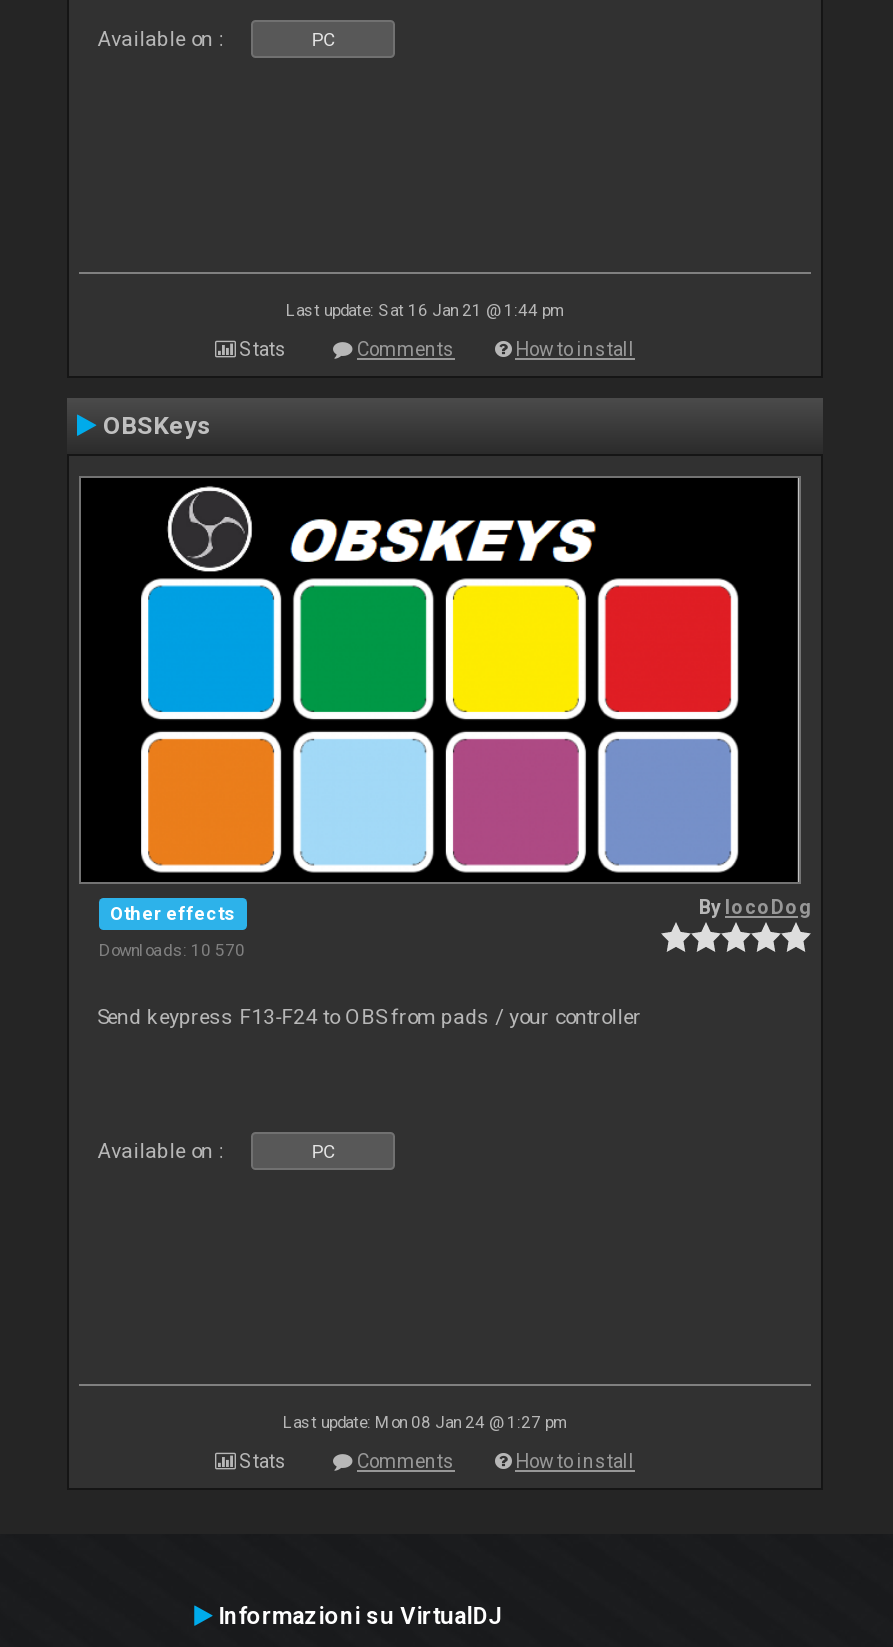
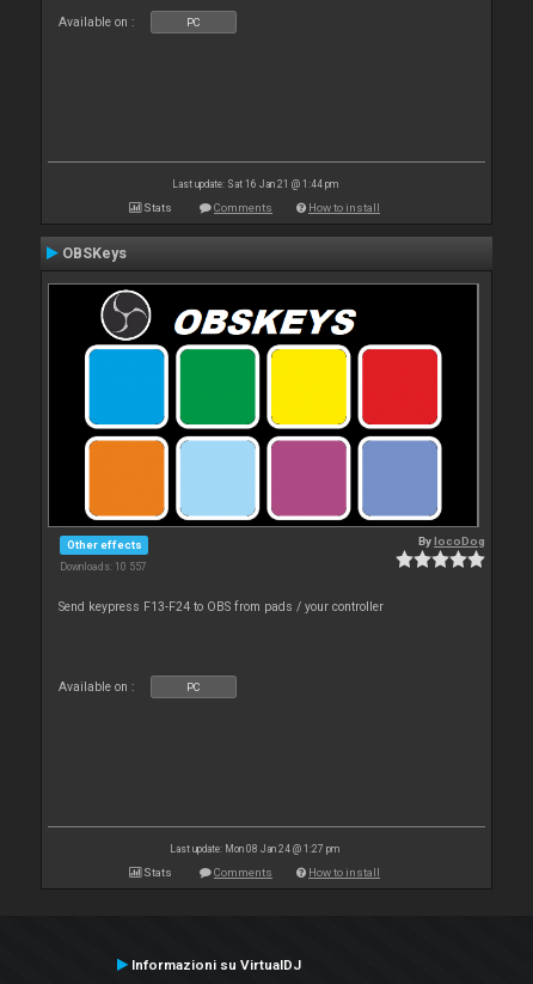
[99,939,245,959] Downloads: 10 570 -> [60,560,147,572] Downloads: 10 557

